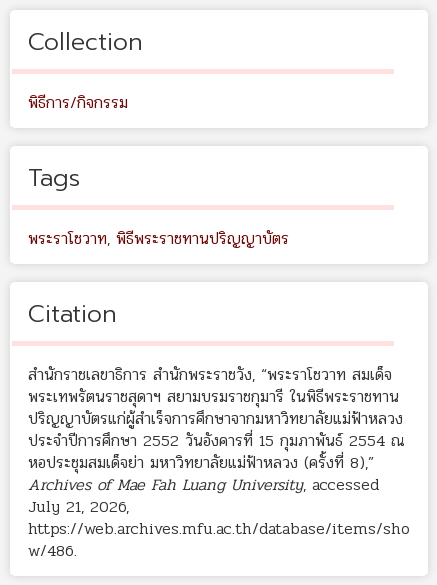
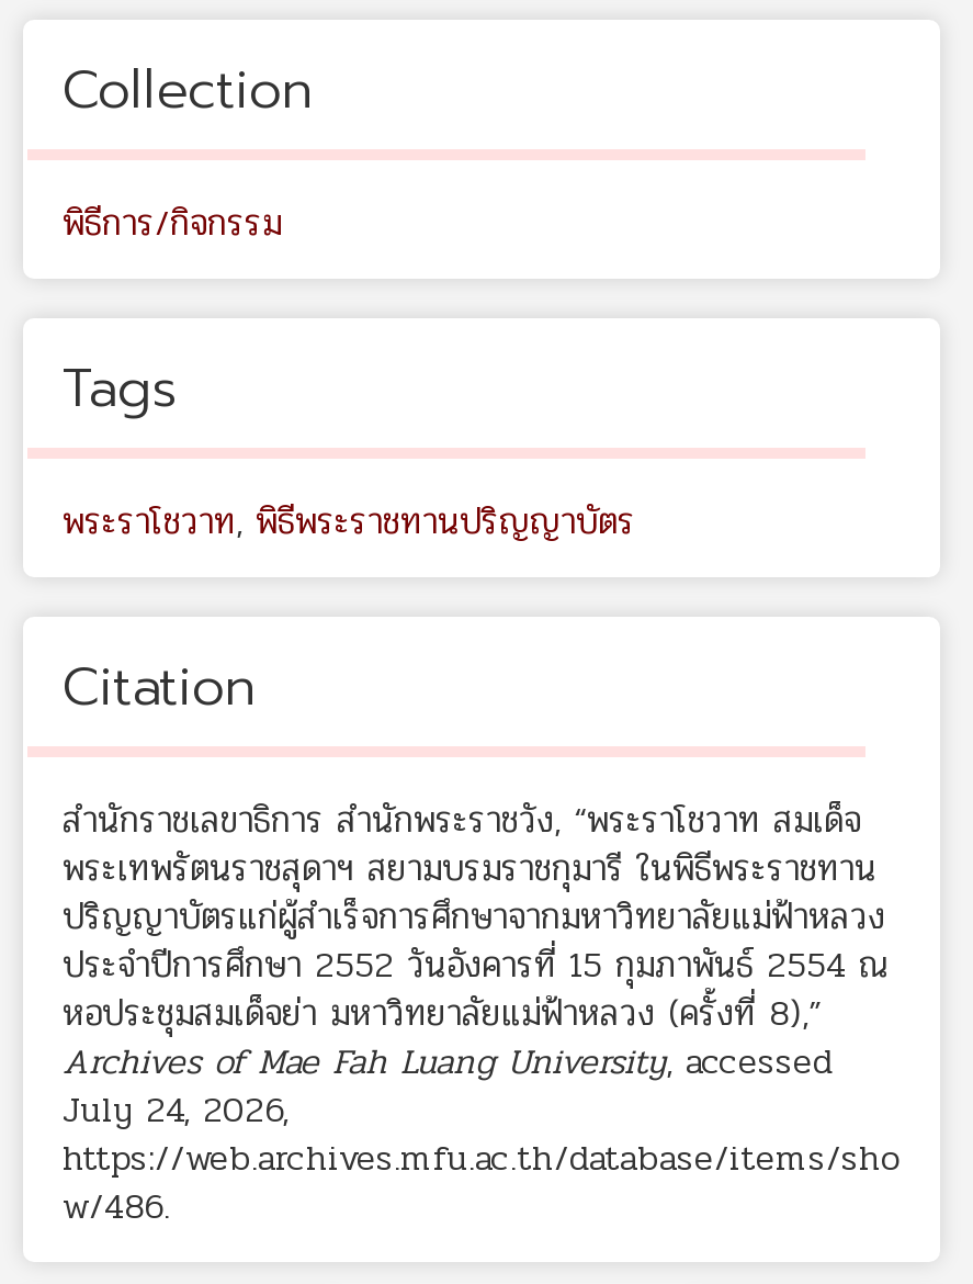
[28,494,129,519] July 21, 2026, -> [63,1083,288,1138] July 24, 2026,

